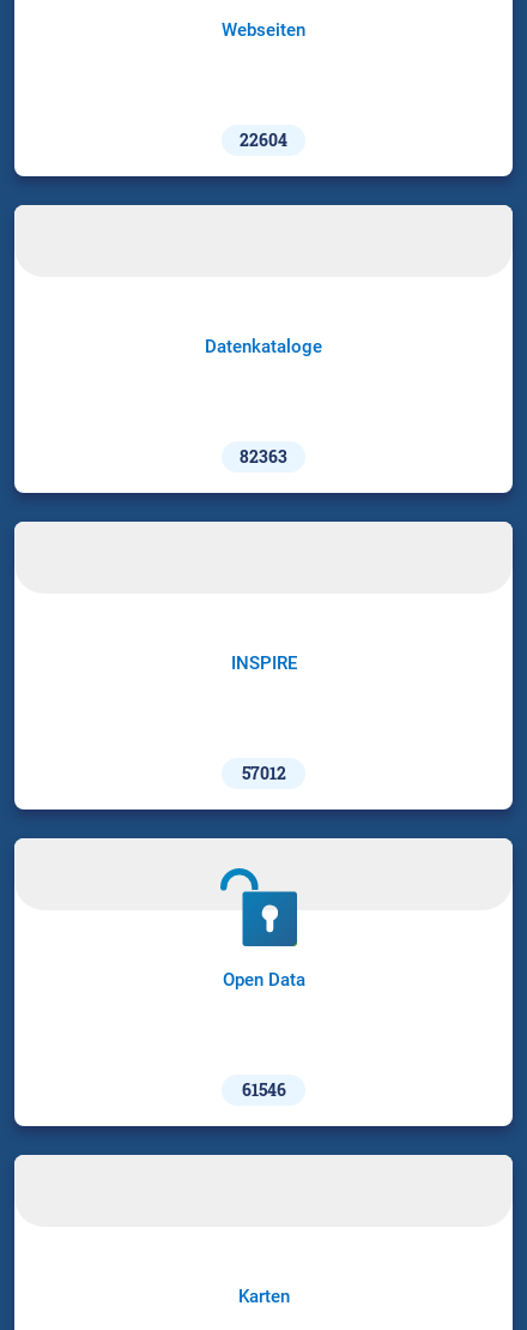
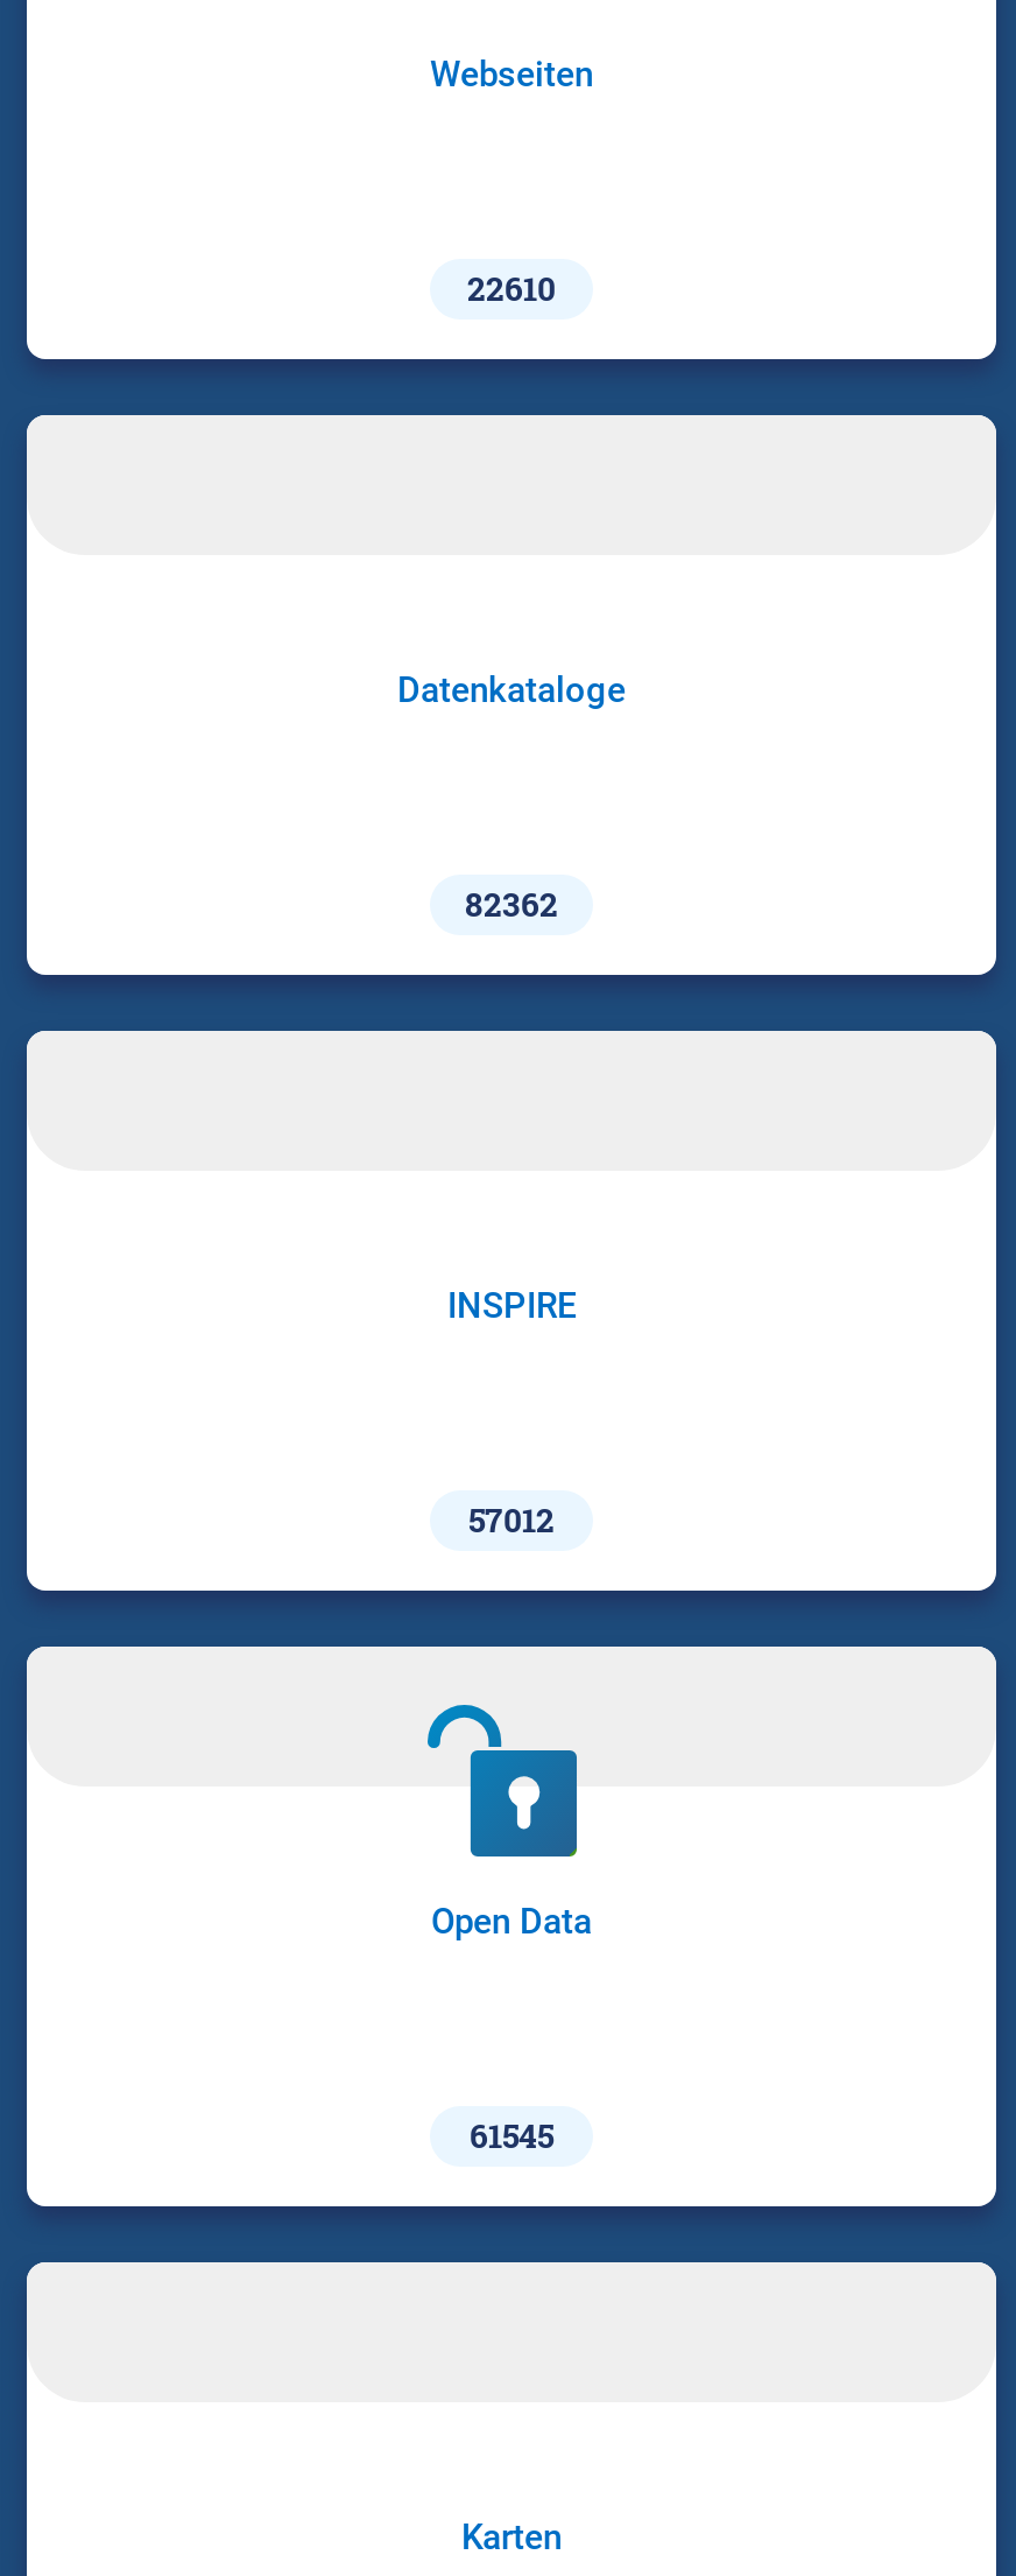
[240,128,287,151] 22604 -> [467,265,556,310] 22610
[240,445,287,467] 82363 -> [465,881,558,925] 82362
[241,1078,286,1101] 61546 -> [470,2113,553,2157] 61545

